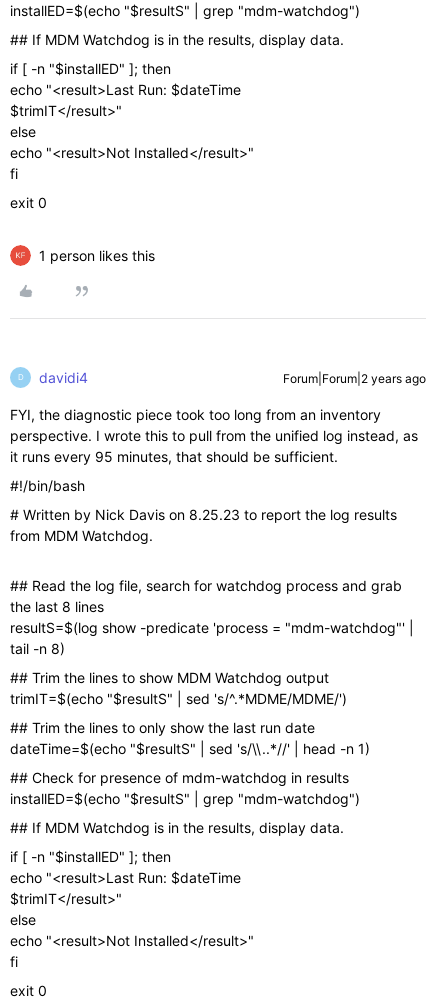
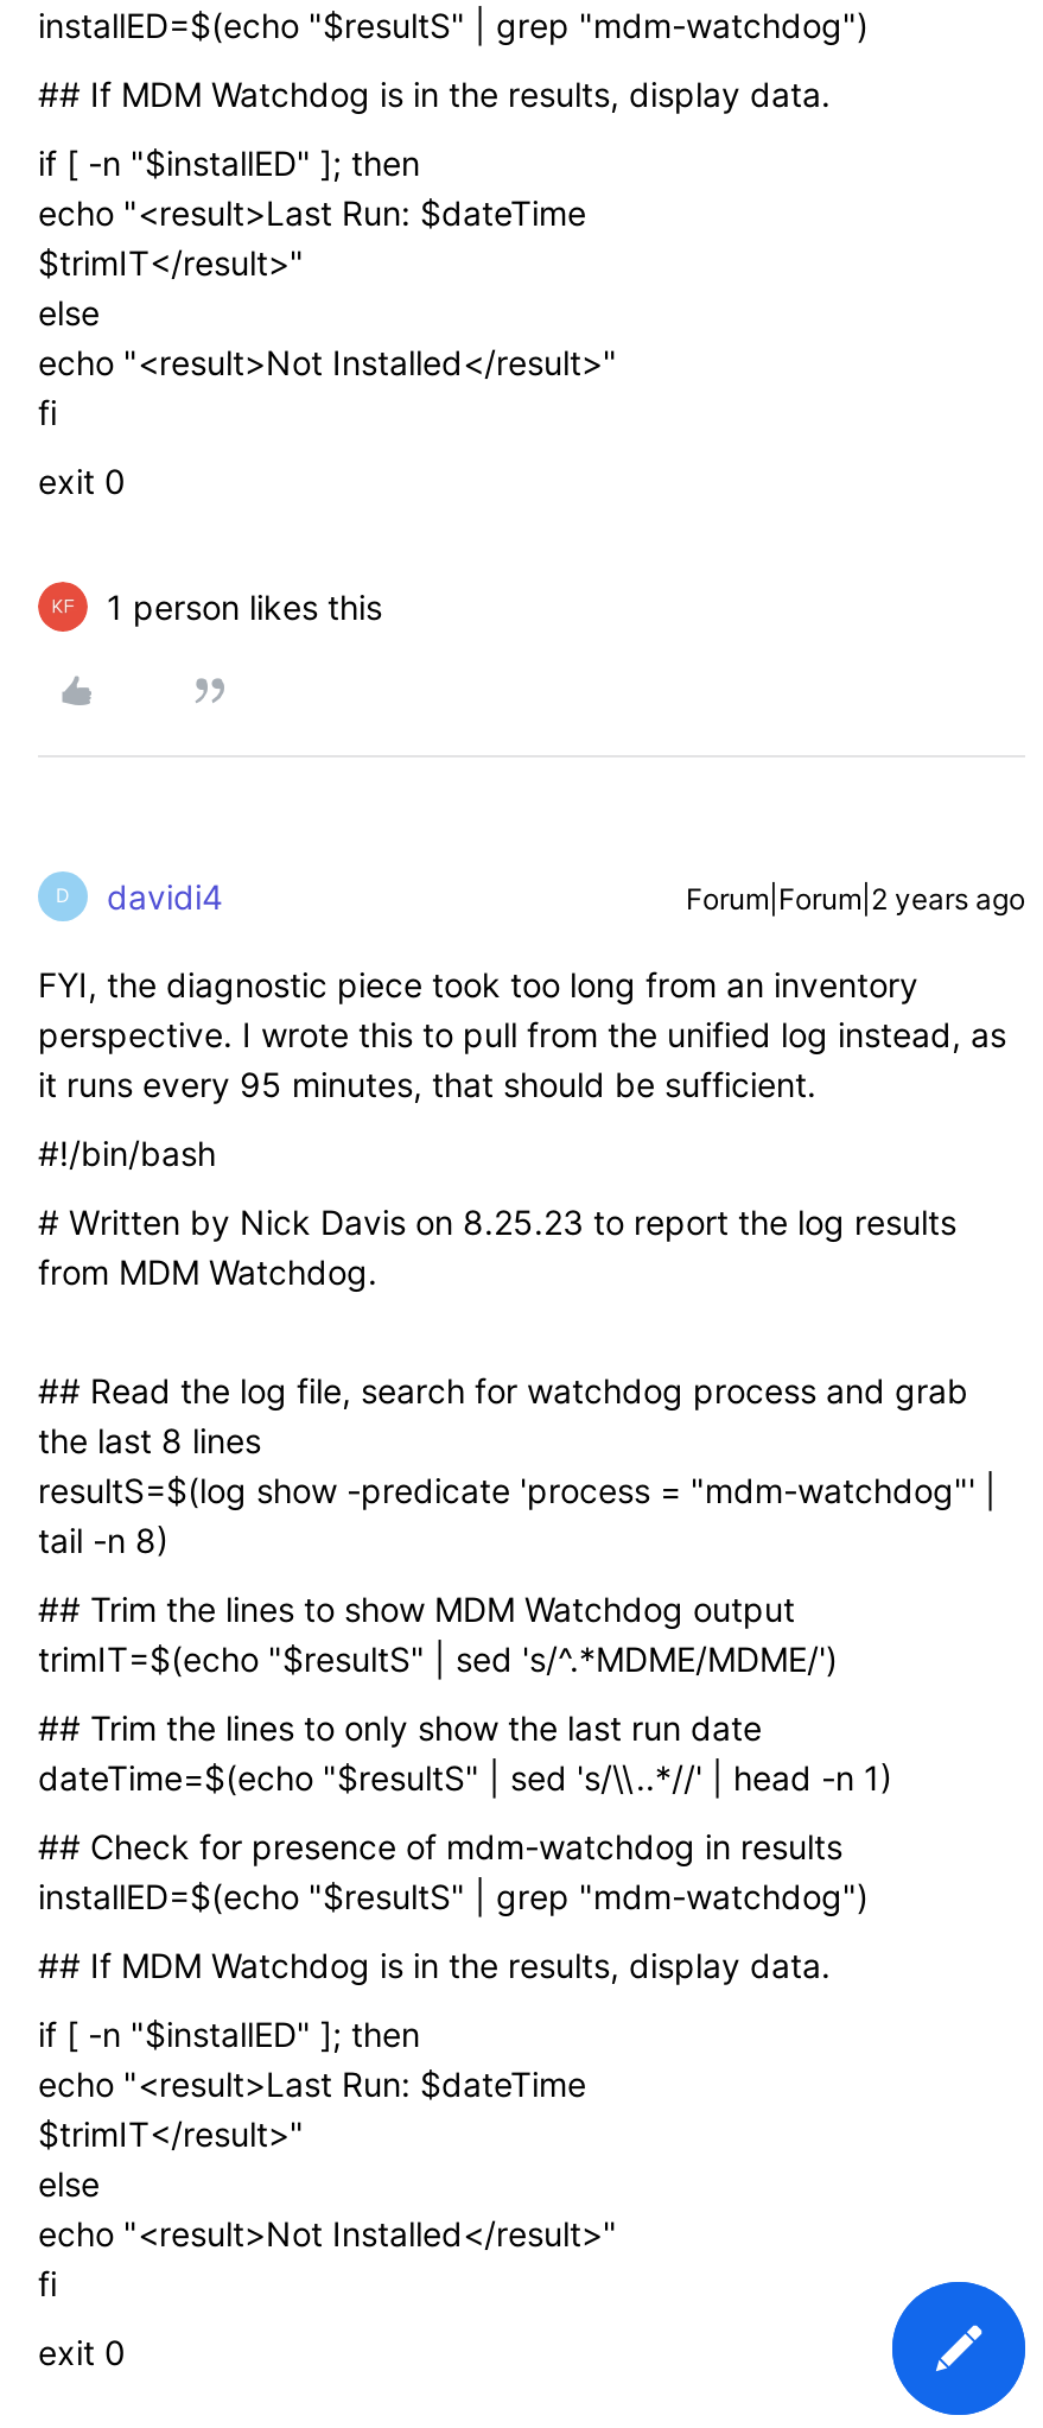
none -> [890,2280,1028,2417] [image]

